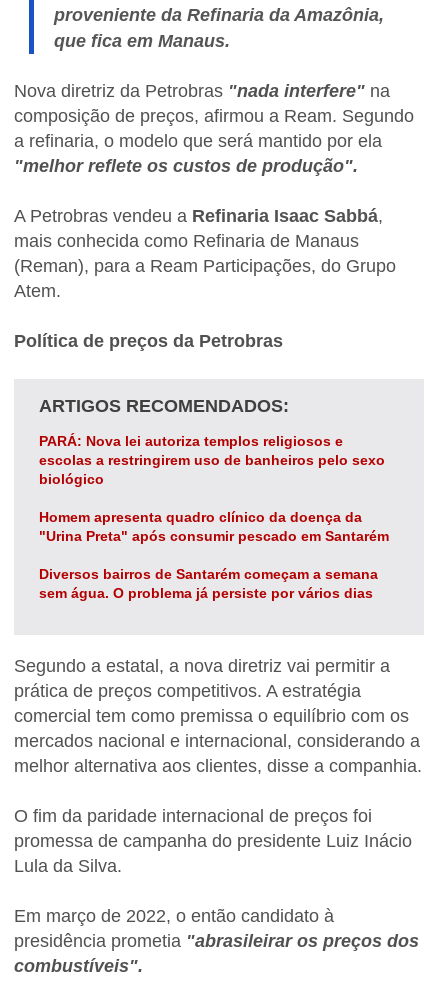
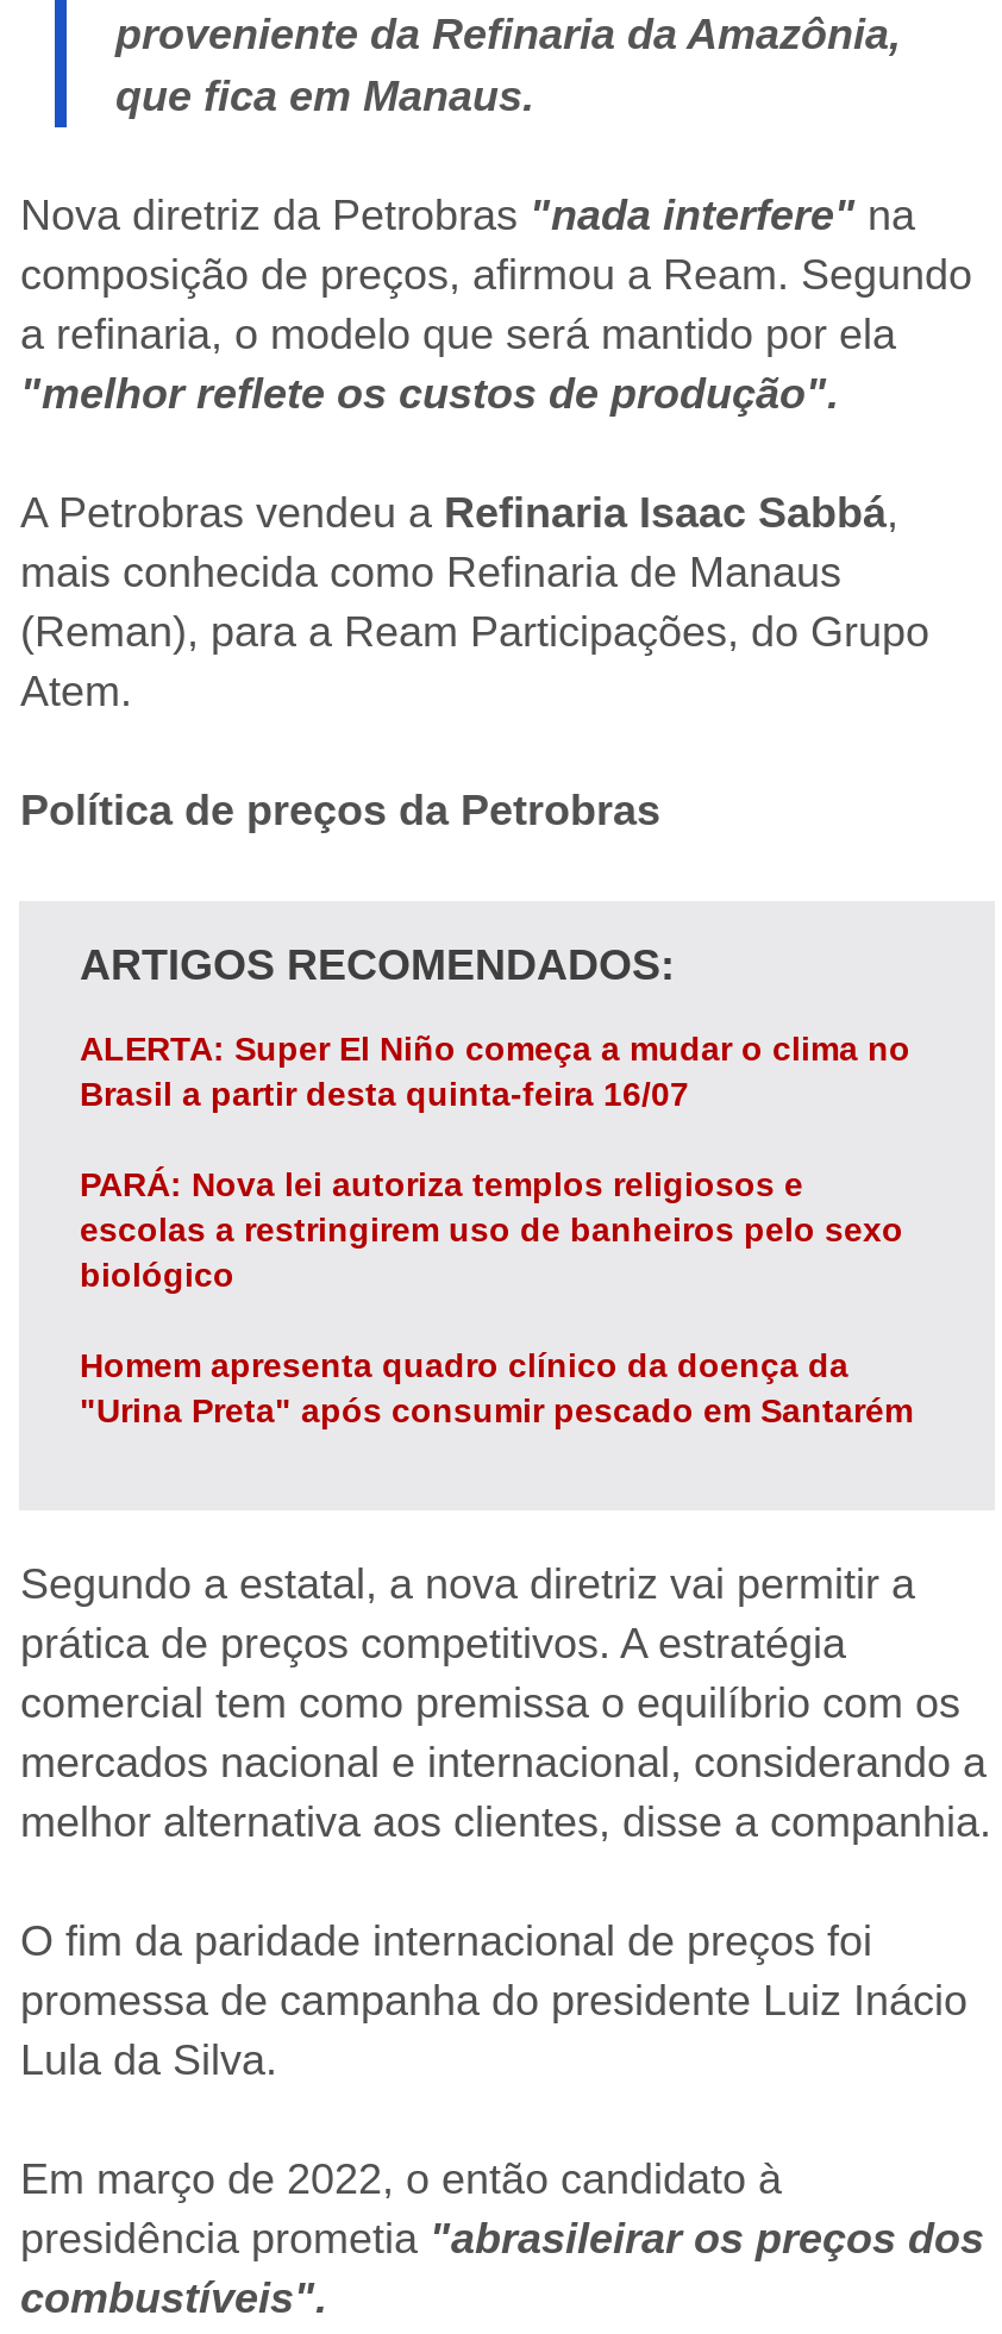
none -> [80,1029,910,1113] ALERTA: Super El Niño começa a mudar o clima no | Brasil a partir desta quinta-feira 16/07
moved [39,433,389,544] -> [80,1165,913,1429]: PARÁ: Nova lei autoriza templos religiosos e | escolas a restringirem uso de banheiros pelo sexo | biológico | Homem apresenta quadro clínico da doença da | "Urina Preta" após consumir pescado em Santarém
[39,566,378,601] Diversos bairros de Santarém começam a semana | sem água. O problema já persiste por vários dias -> none

